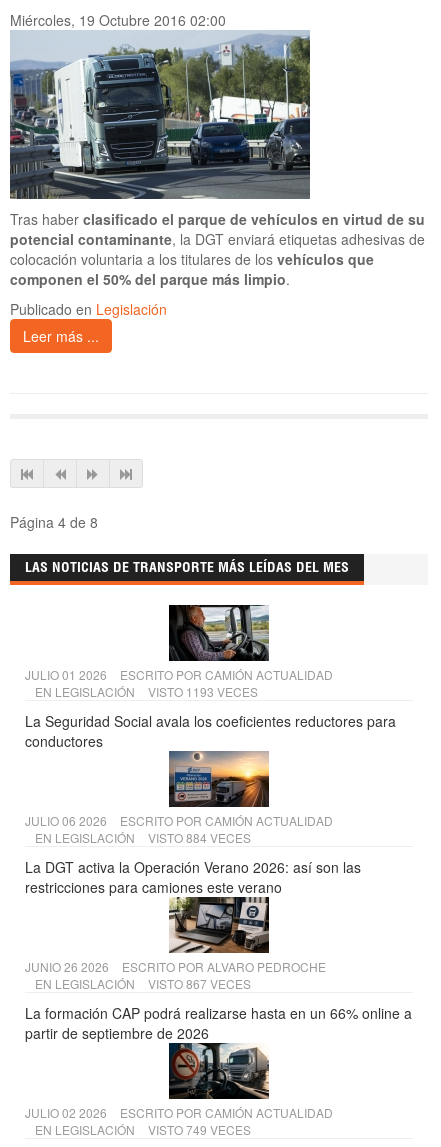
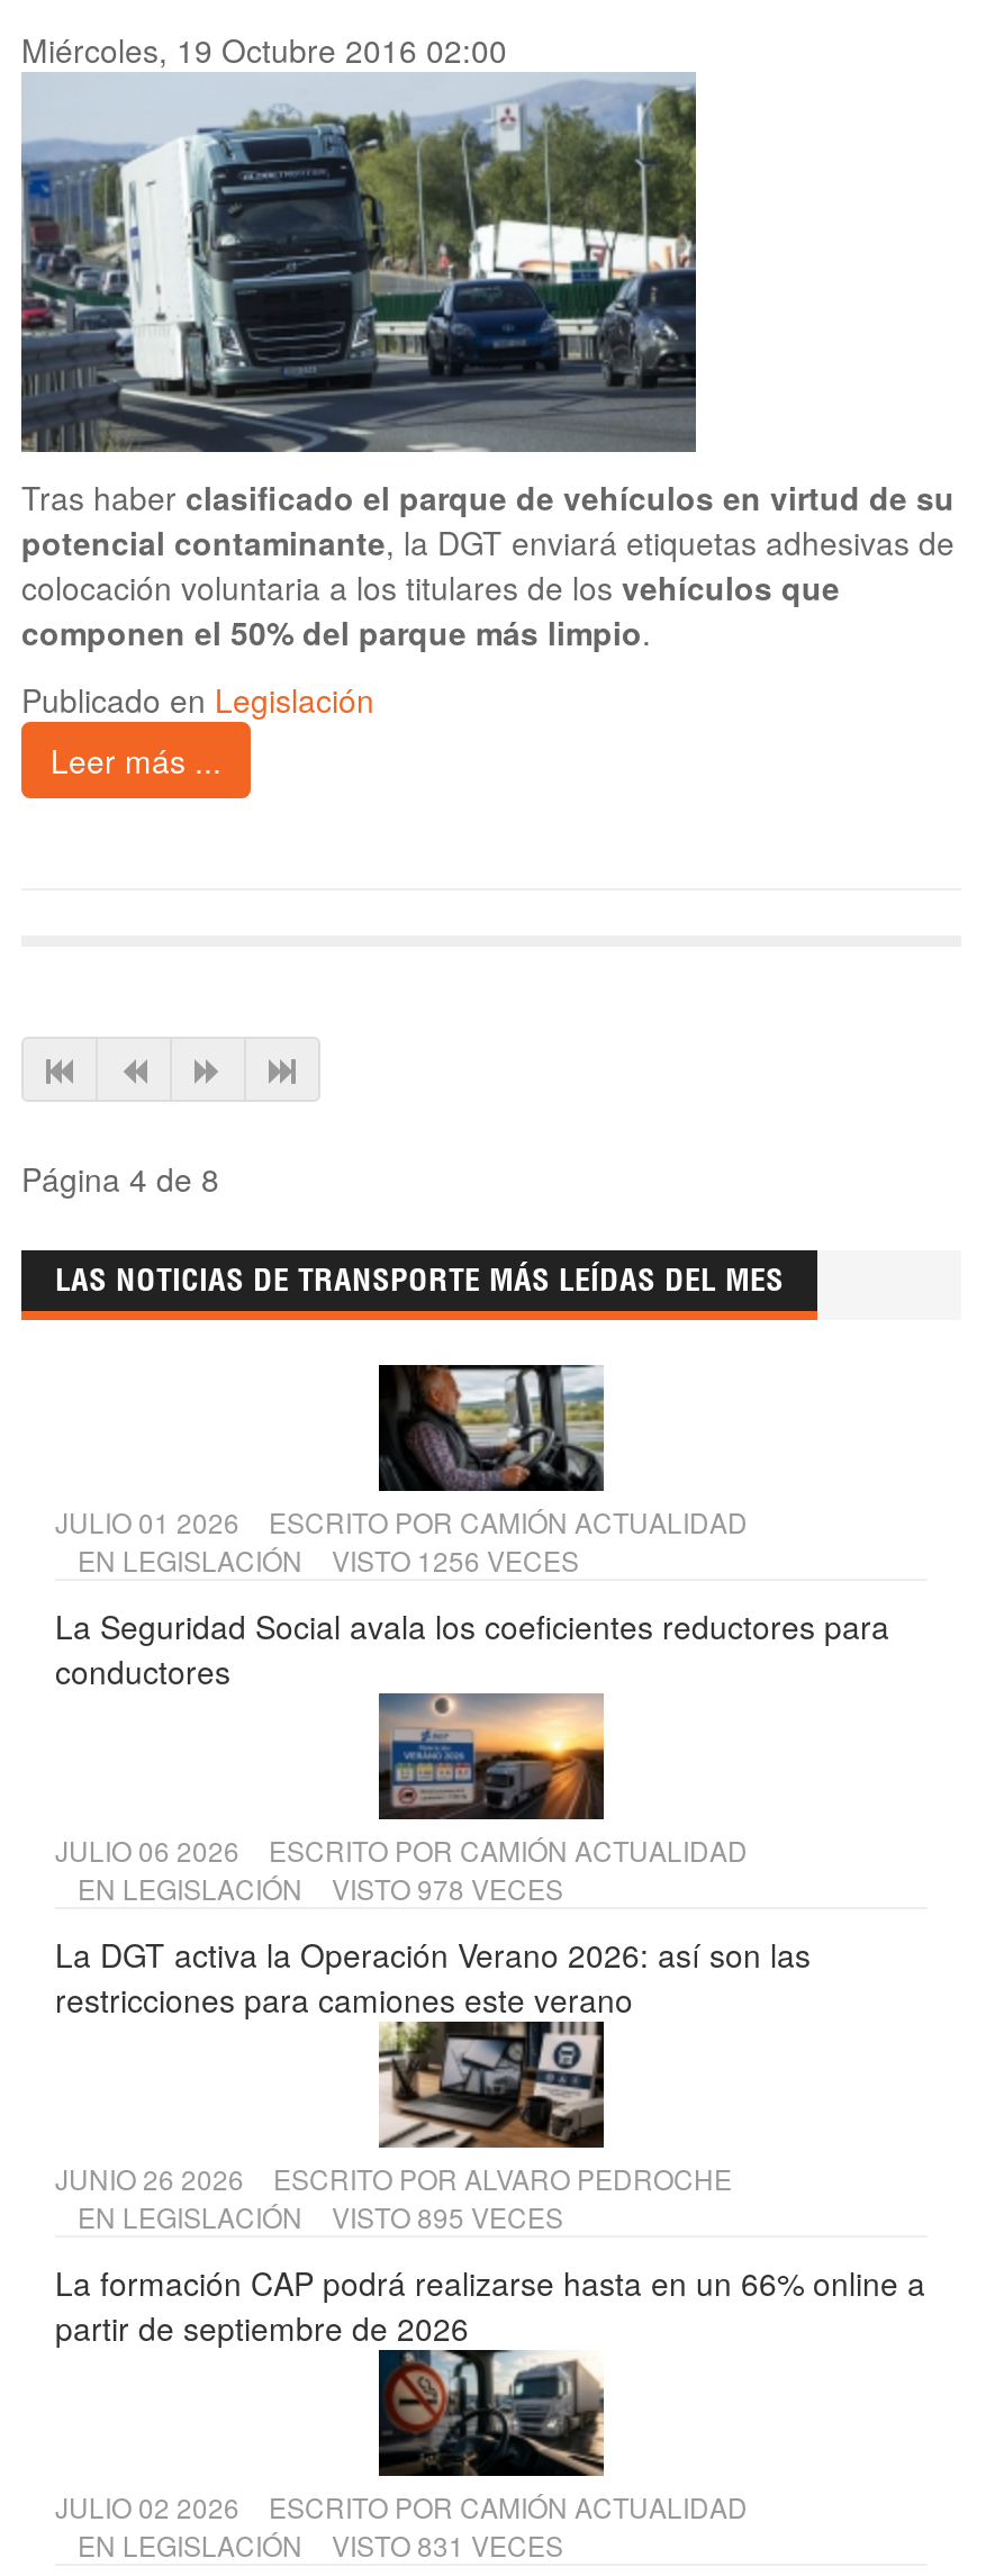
[35,683,258,700] EN LEGISLACIÓN VISTO 1193 VECES -> [78,1541,579,1580] EN LEGISLACIÓN VISTO 1256 VECES
[35,829,251,846] EN LEGISLACIÓN VISTO 884 VECES -> [78,1870,563,1908] EN LEGISLACIÓN VISTO 978 VECES
[35,975,251,992] EN LEGISLACIÓN VISTO 867 VECES -> [78,2198,563,2236] EN LEGISLACIÓN VISTO 895 VECES
[35,1121,251,1138] EN LEGISLACIÓN VISTO 749 VECES -> [78,2526,563,2565] EN LEGISLACIÓN VISTO 831 VECES

